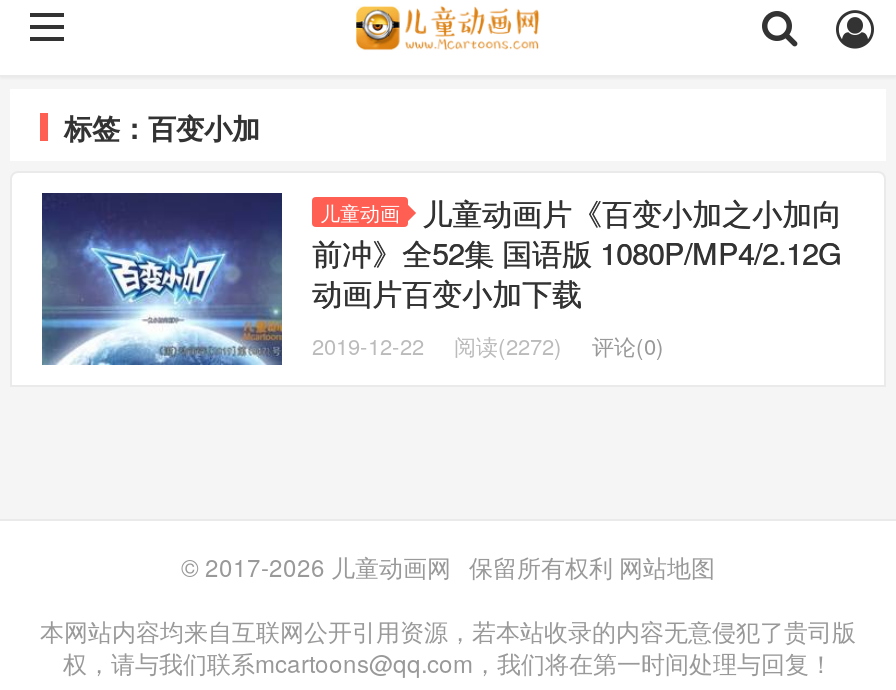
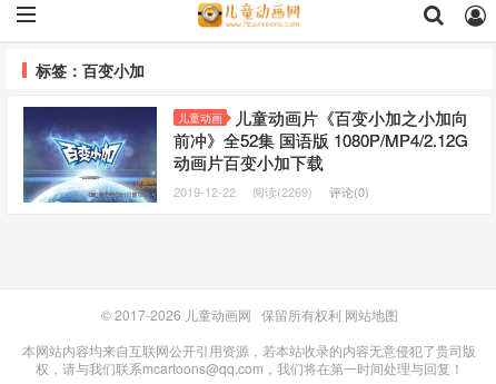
[312,329,664,361] 2019-12-22 阅读(2272) 评论(0) -> [173,183,369,200] 2019-12-22 阅读(2269) 评论(0)

